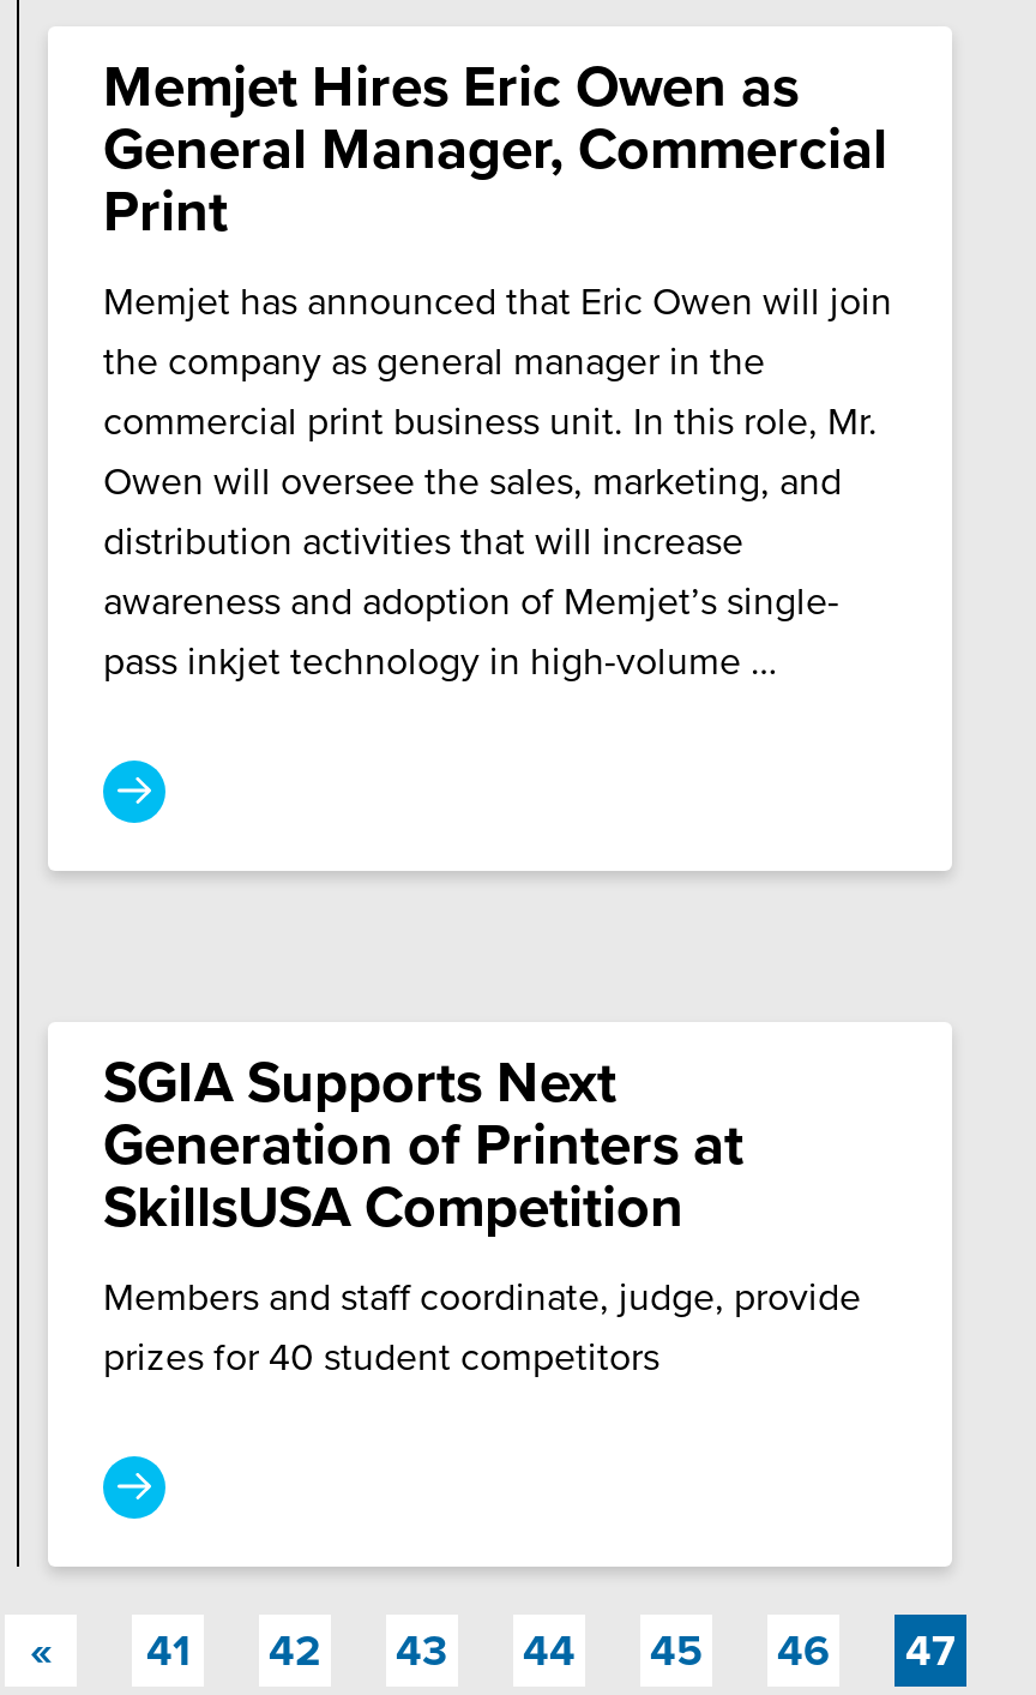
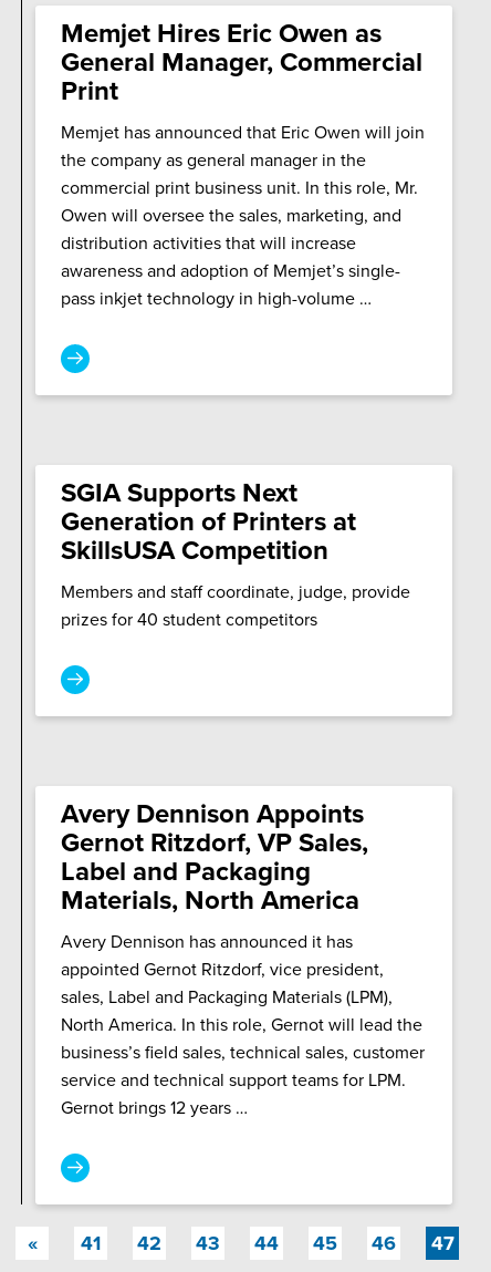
none -> [61,794,425,1120] Avery Dennison Appoints | Gernot Ritzdorf, VP Sales, | Label and Packaging | Materials, North America | Avery Dennison has announced it has | appointed Gernot Ritzdorf, vice president, | sales, Label and Packaging Materials (LPM), | North America. In this role, Gernot will lead the | business’s field sales, technical sales, customer | service and technical support teams for LPM. | Gernot brings 12 years …

